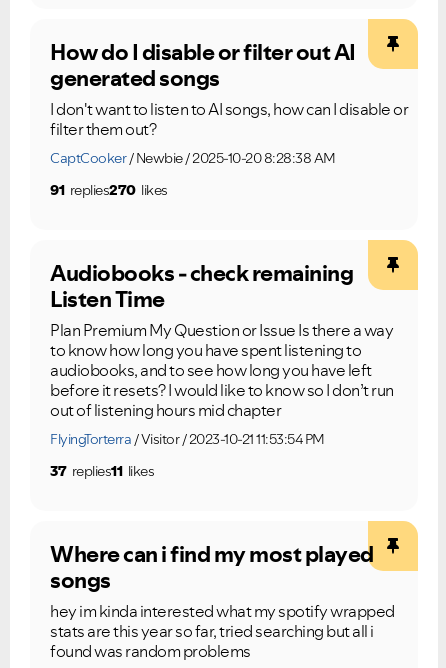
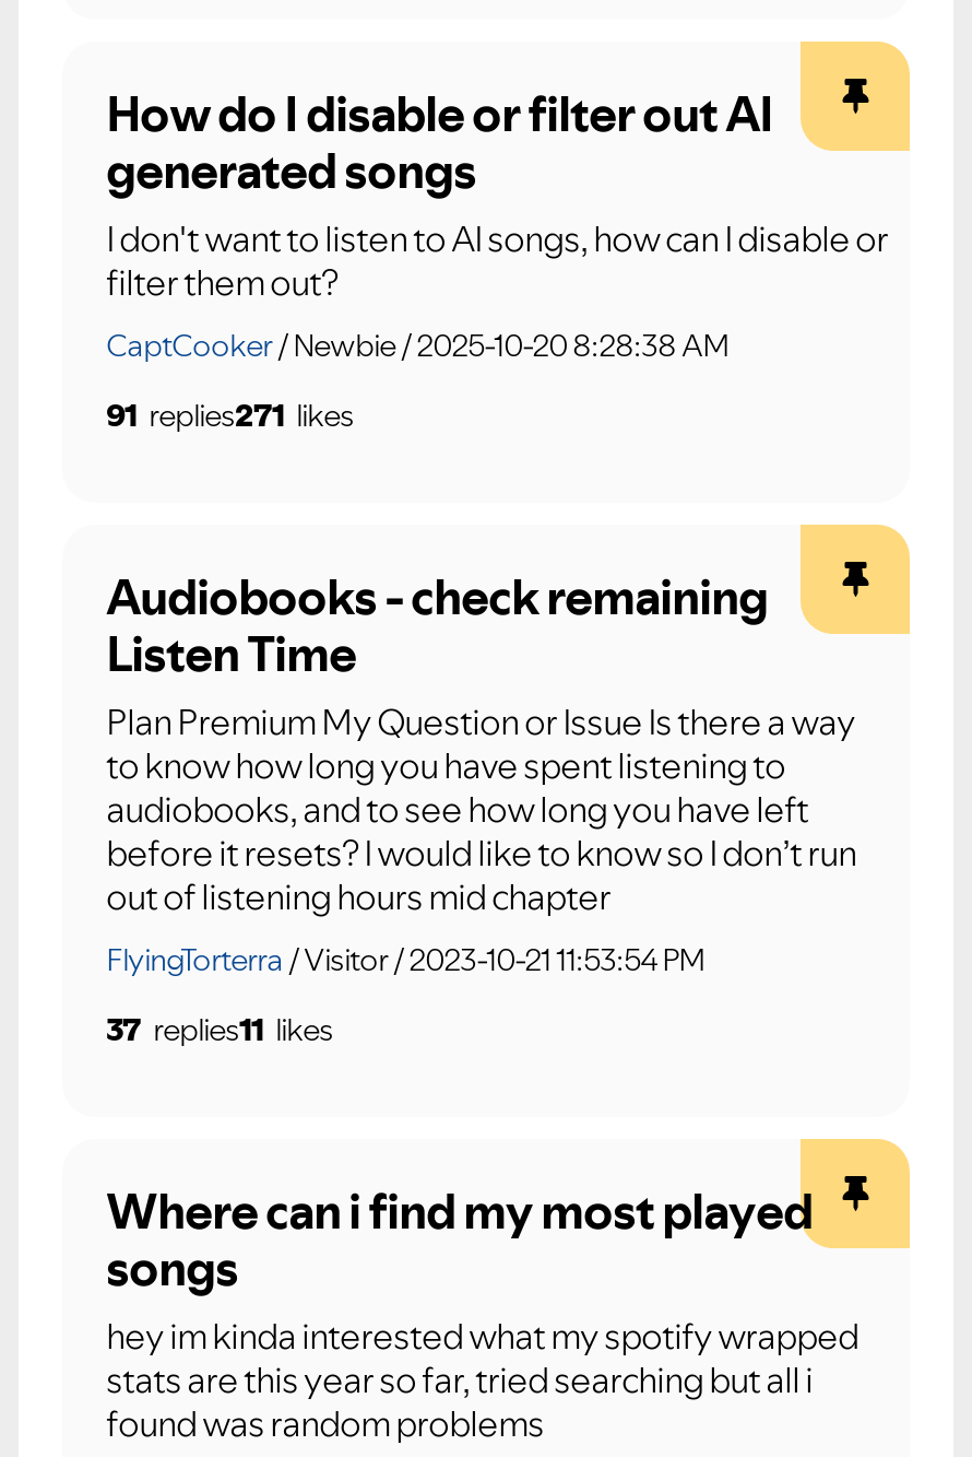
[50,180,167,200] 91 replies270 likes -> [106,394,354,437] 91 replies271 likes

